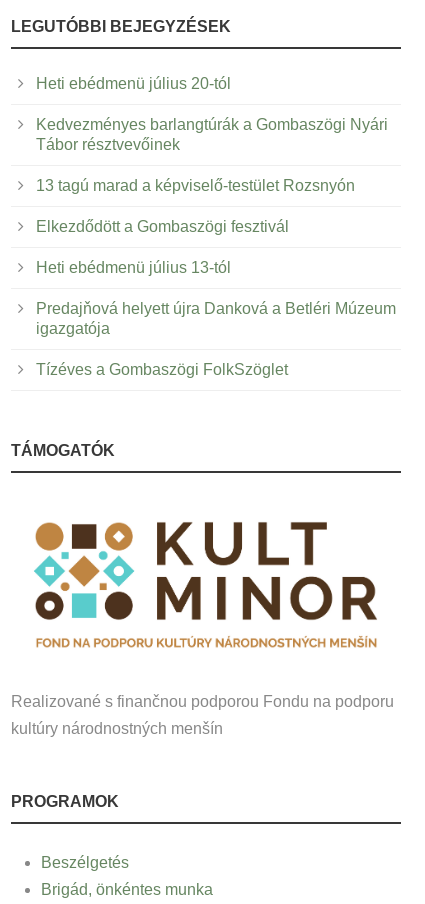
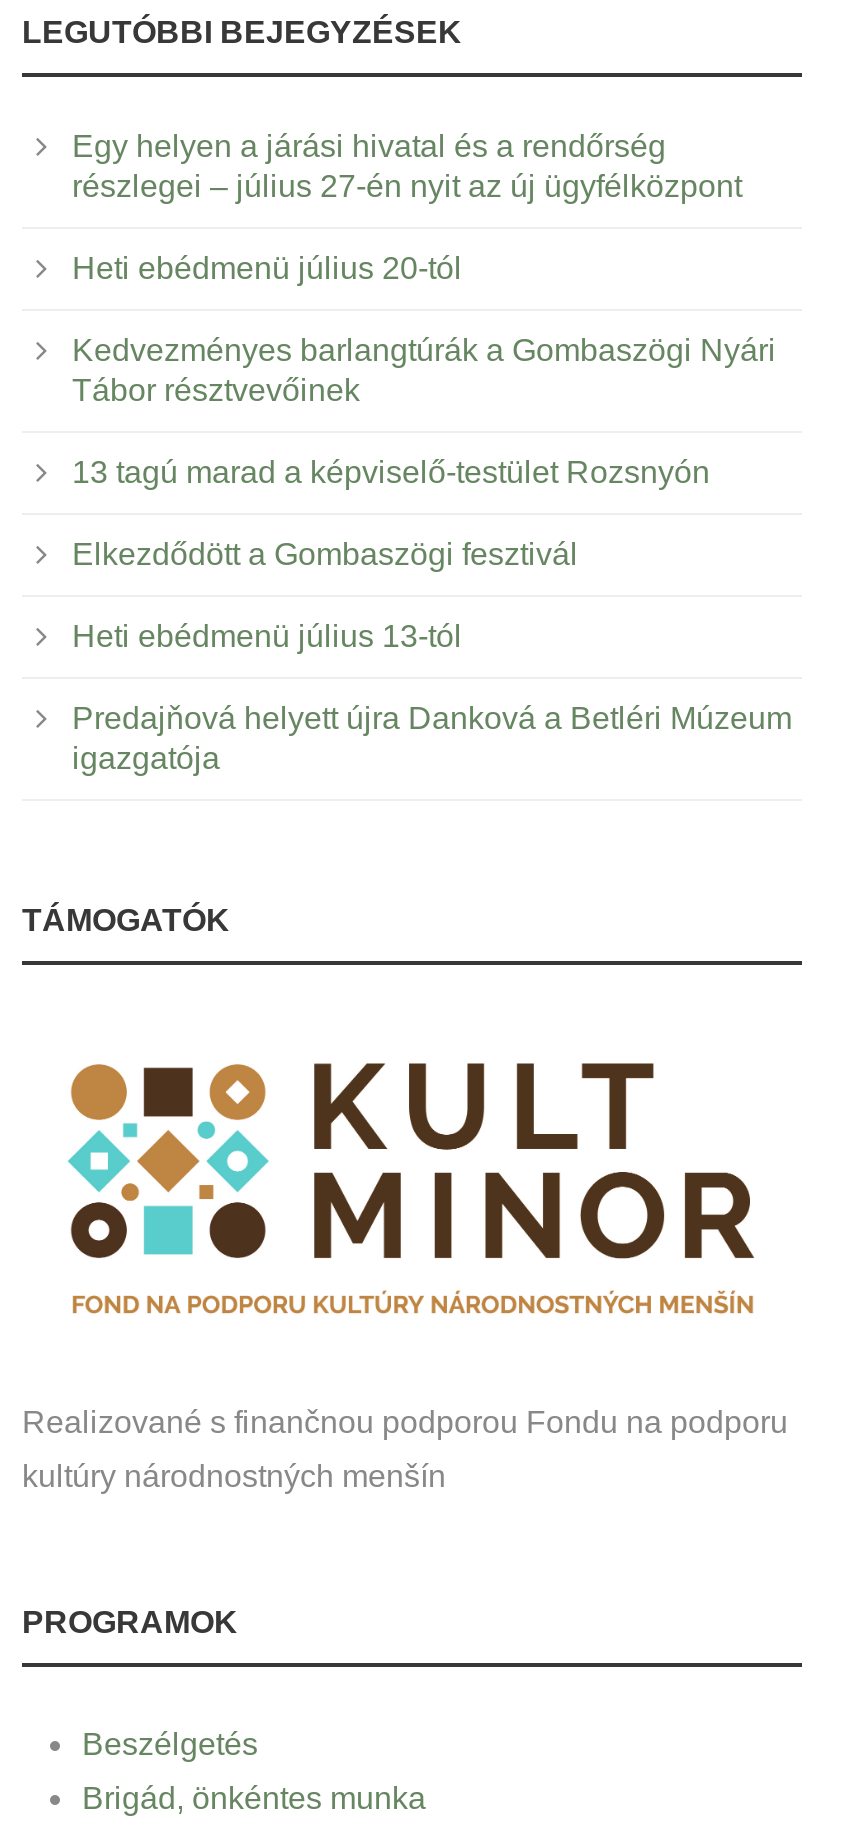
none -> [72,128,742,202] Egy helyen a járási hivatal és a rendőrség | részlegei – július 27-én nyit az új ügyfélközpont
moved [36,74,396,336] -> [72,250,792,774]: Heti ebédmenü július 20-tól | Kedvezményes barlangtúrák a Gombaszögi Nyári | Tábor résztvevőinek | 13 tagú marad a képviselő-testület Rozsnyón | Elkezdődött a Gombaszögi fesztivál | Heti ebédmenü július 13-tól | Predajňová helyett újra Danková a Betléri Múzeum | igazgatója
[36,360,288,377] Tízéves a Gombaszögi FolkSzöglet -> none

